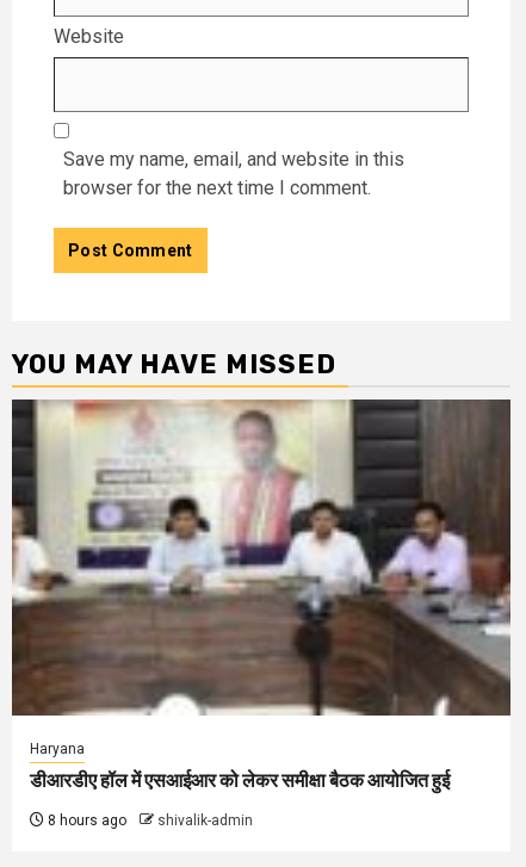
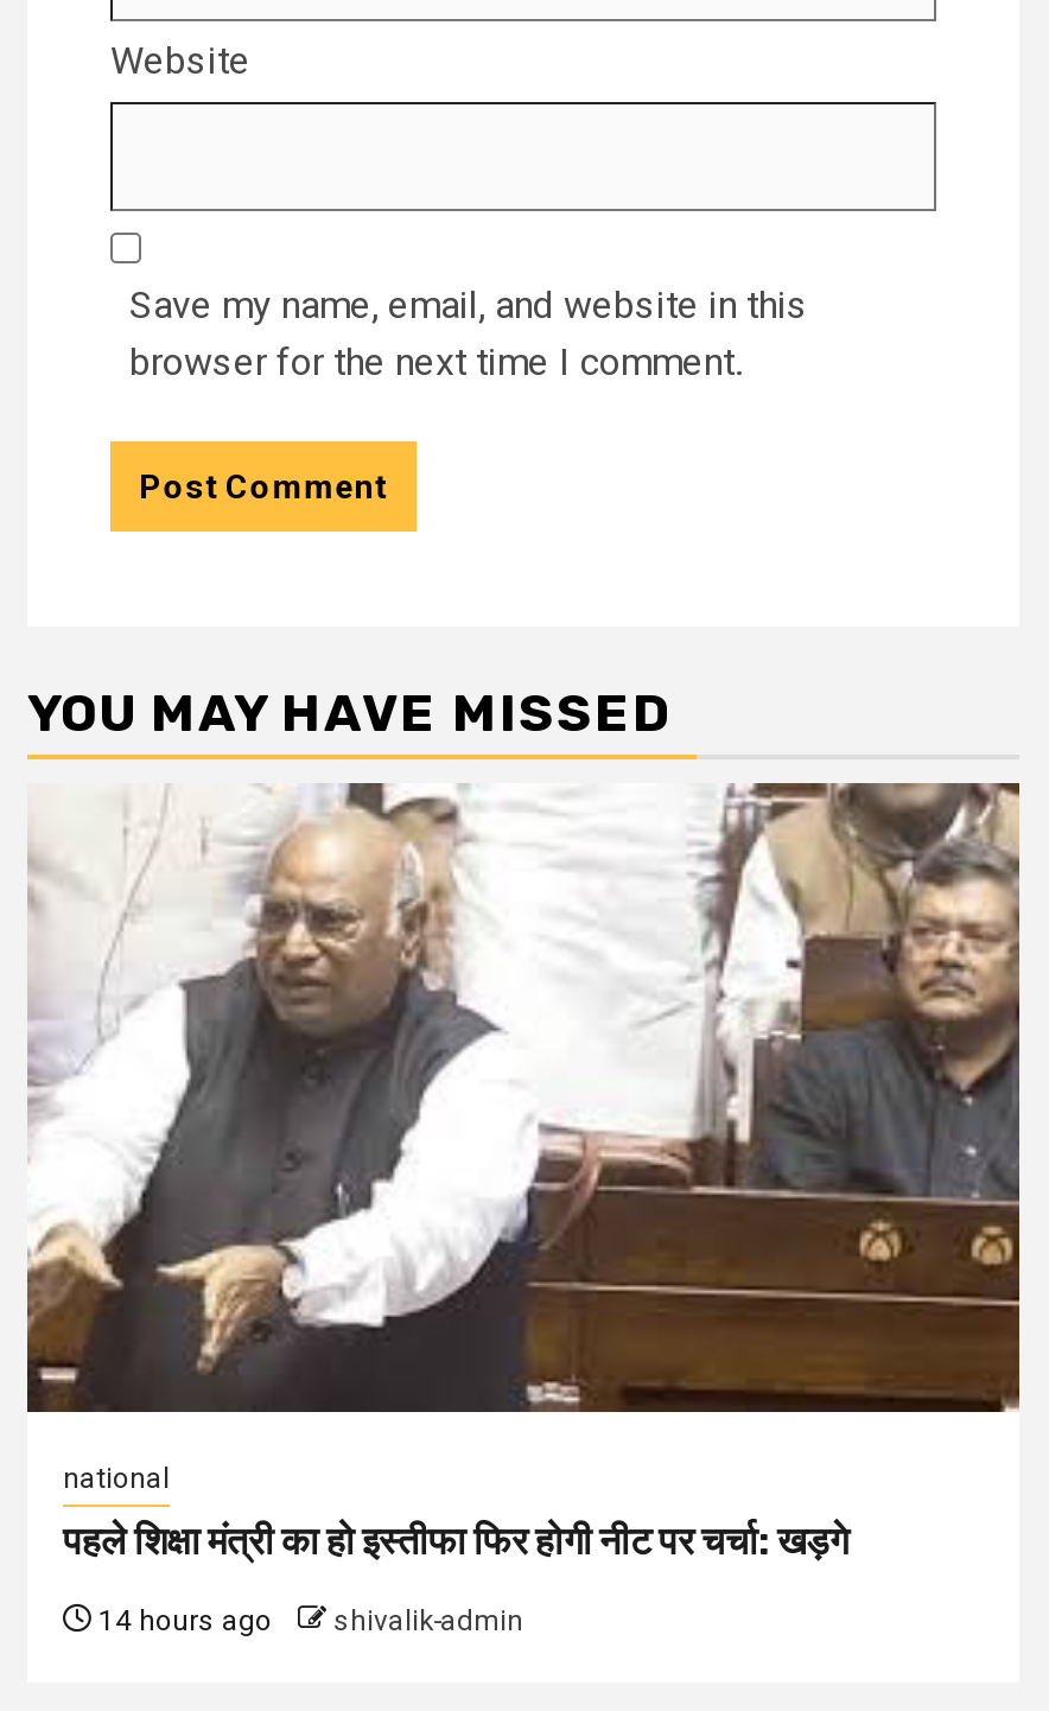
[11,398,512,757] [image] | Haryana -> [27,782,1022,1495] [image] | national
[30,769,450,791] डीआरडीए हॉल में एसआईआर को लेकर समीक्षा बैठक आयोजित हुई -> [63,1519,848,1564] पहले शिक्षा मंत्री का हो इस्तीफा फिर होगी नीट पर चर्चा: खड़गे
[44,812,253,828] 8 hours ago shivalik-admin -> [91,1604,523,1638] 14 hours ago shivalik-admin

